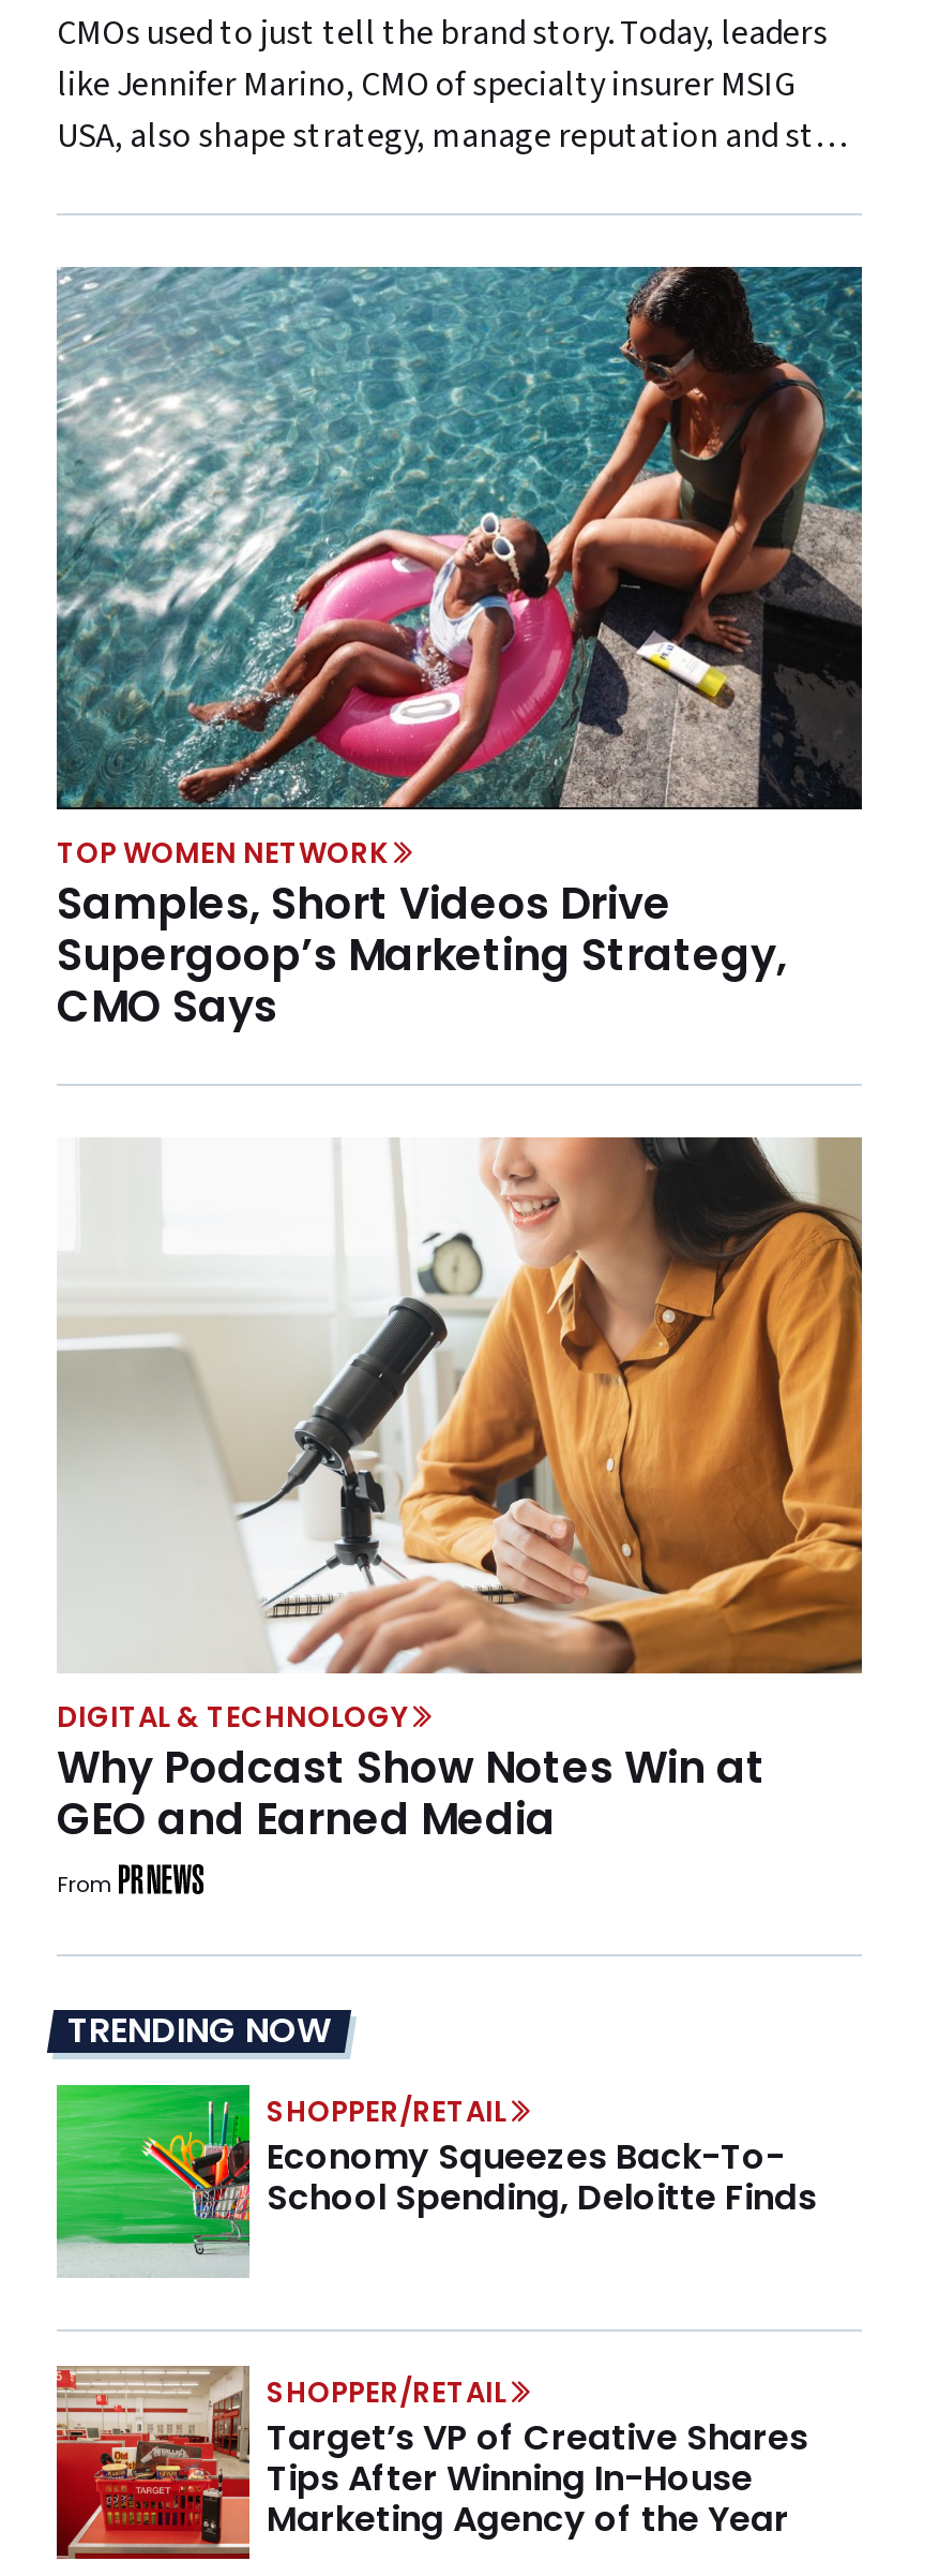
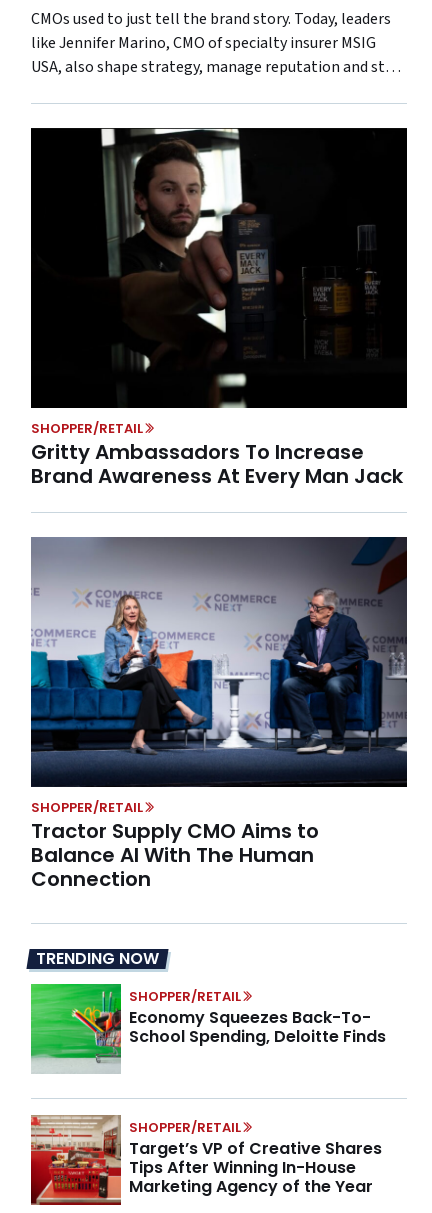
[55,265,864,1036] [image] | TOP WOMEN NETWORK | Samples, Short Videos Drive | Supergoop’s Marketing Strategy, | CMO Says -> [30,127,408,490] [image] | SHOPPER/RETAIL | Gritty Ambassadors To Increase | Brand Awareness At Every Man Jack
[57,1135,864,1901] [image] | DIGITAL & TECHNOLOGY | Why Podcast Show Notes Win at | GEO and Earned Media | From -> [30,536,408,893] [image] | SHOPPER/RETAIL | Tractor Supply CMO Aims to | Balance AI With The Human | Connection

